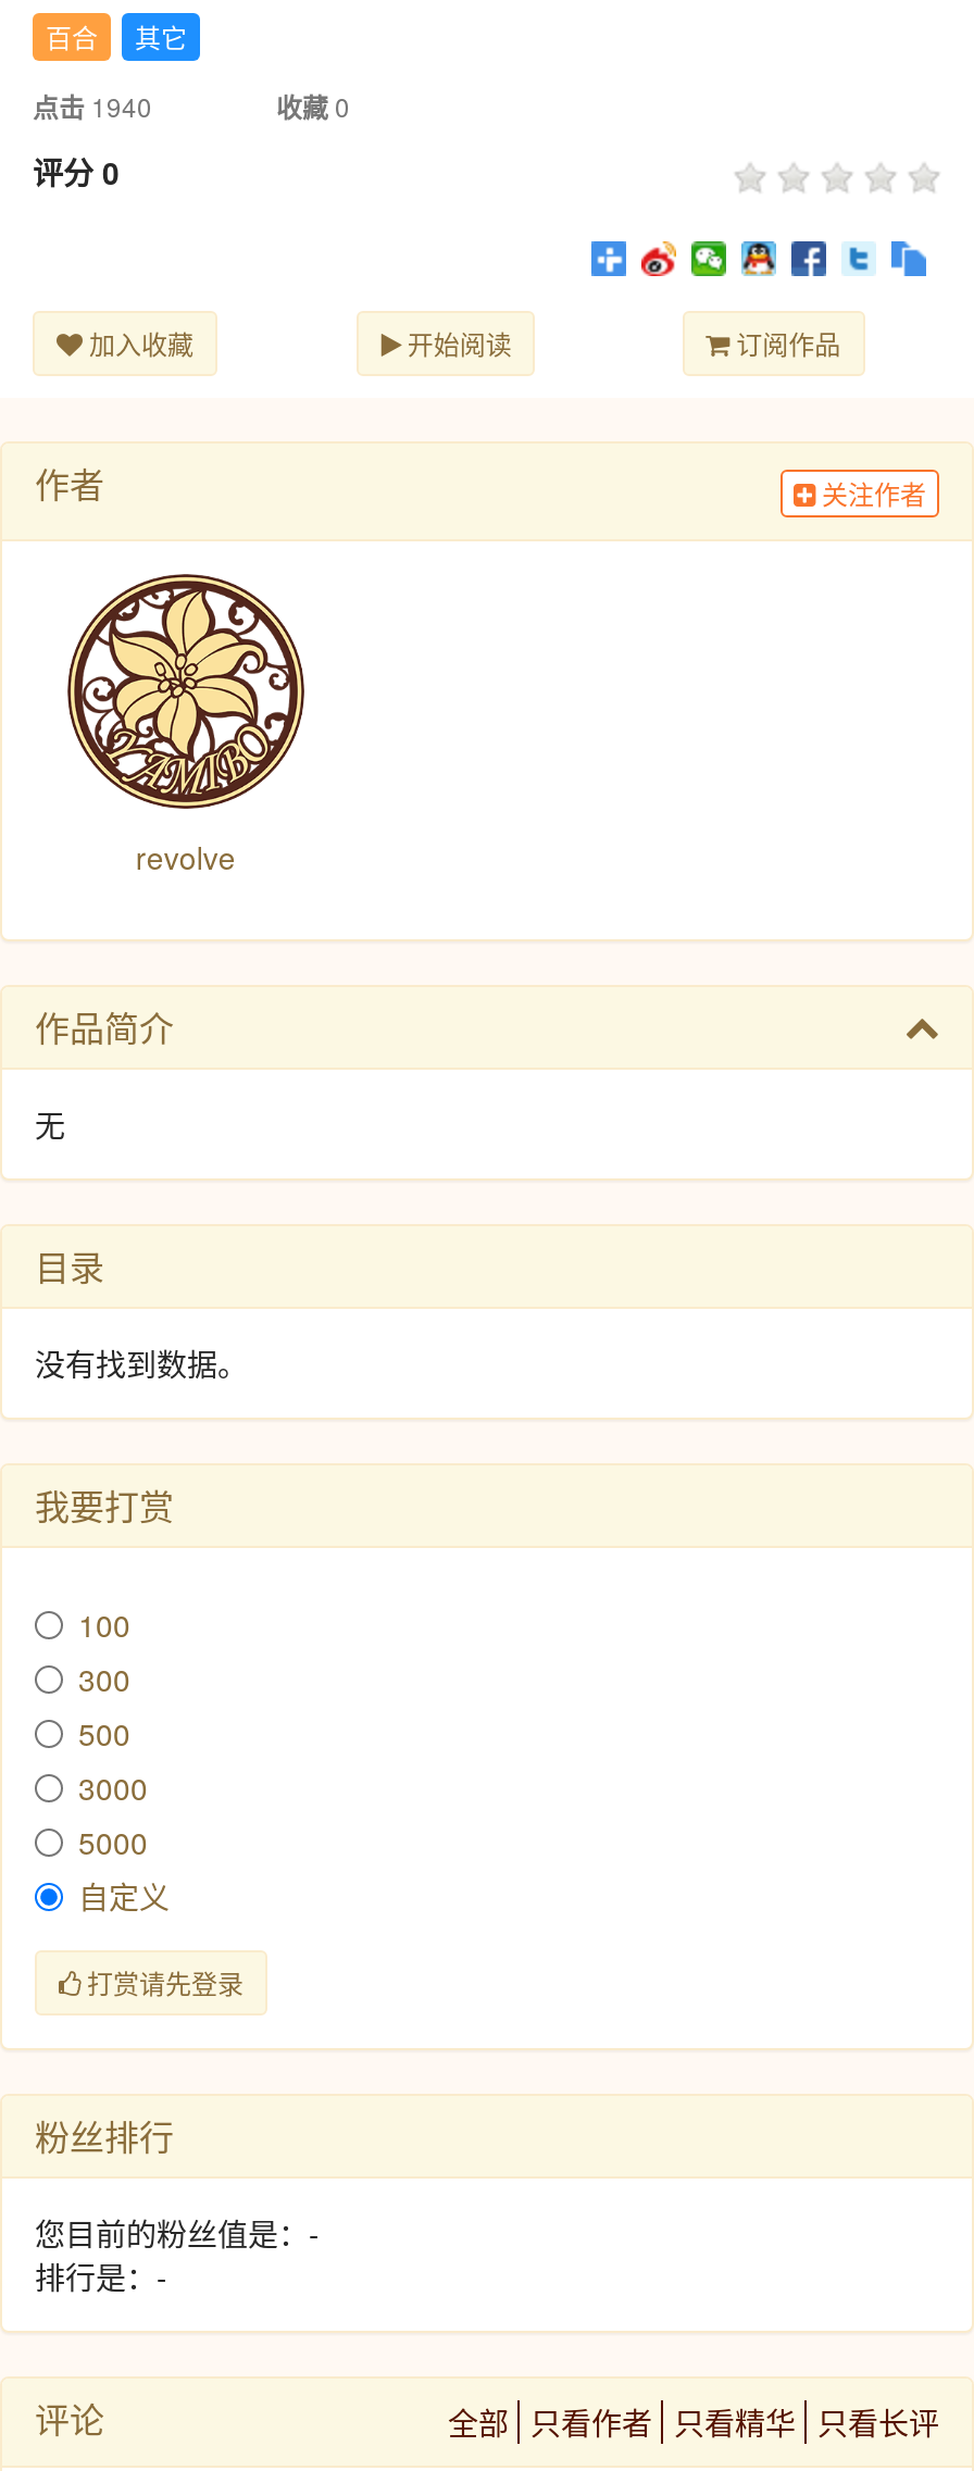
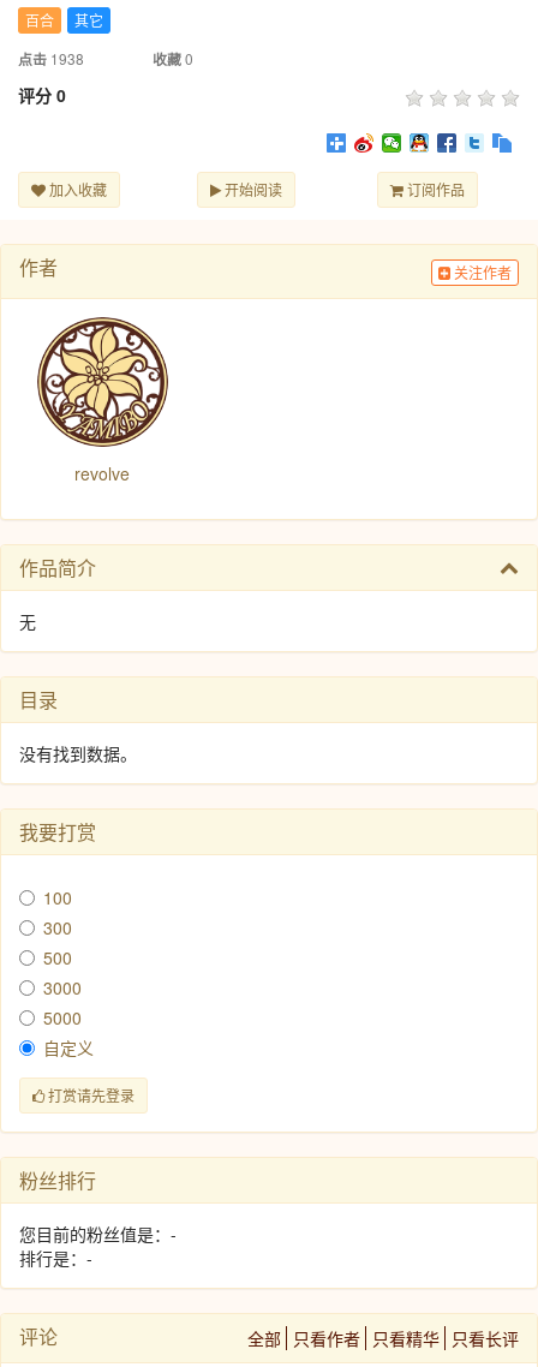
[33,88,152,127] 点击1940 -> [18,49,84,70] 点击1938

